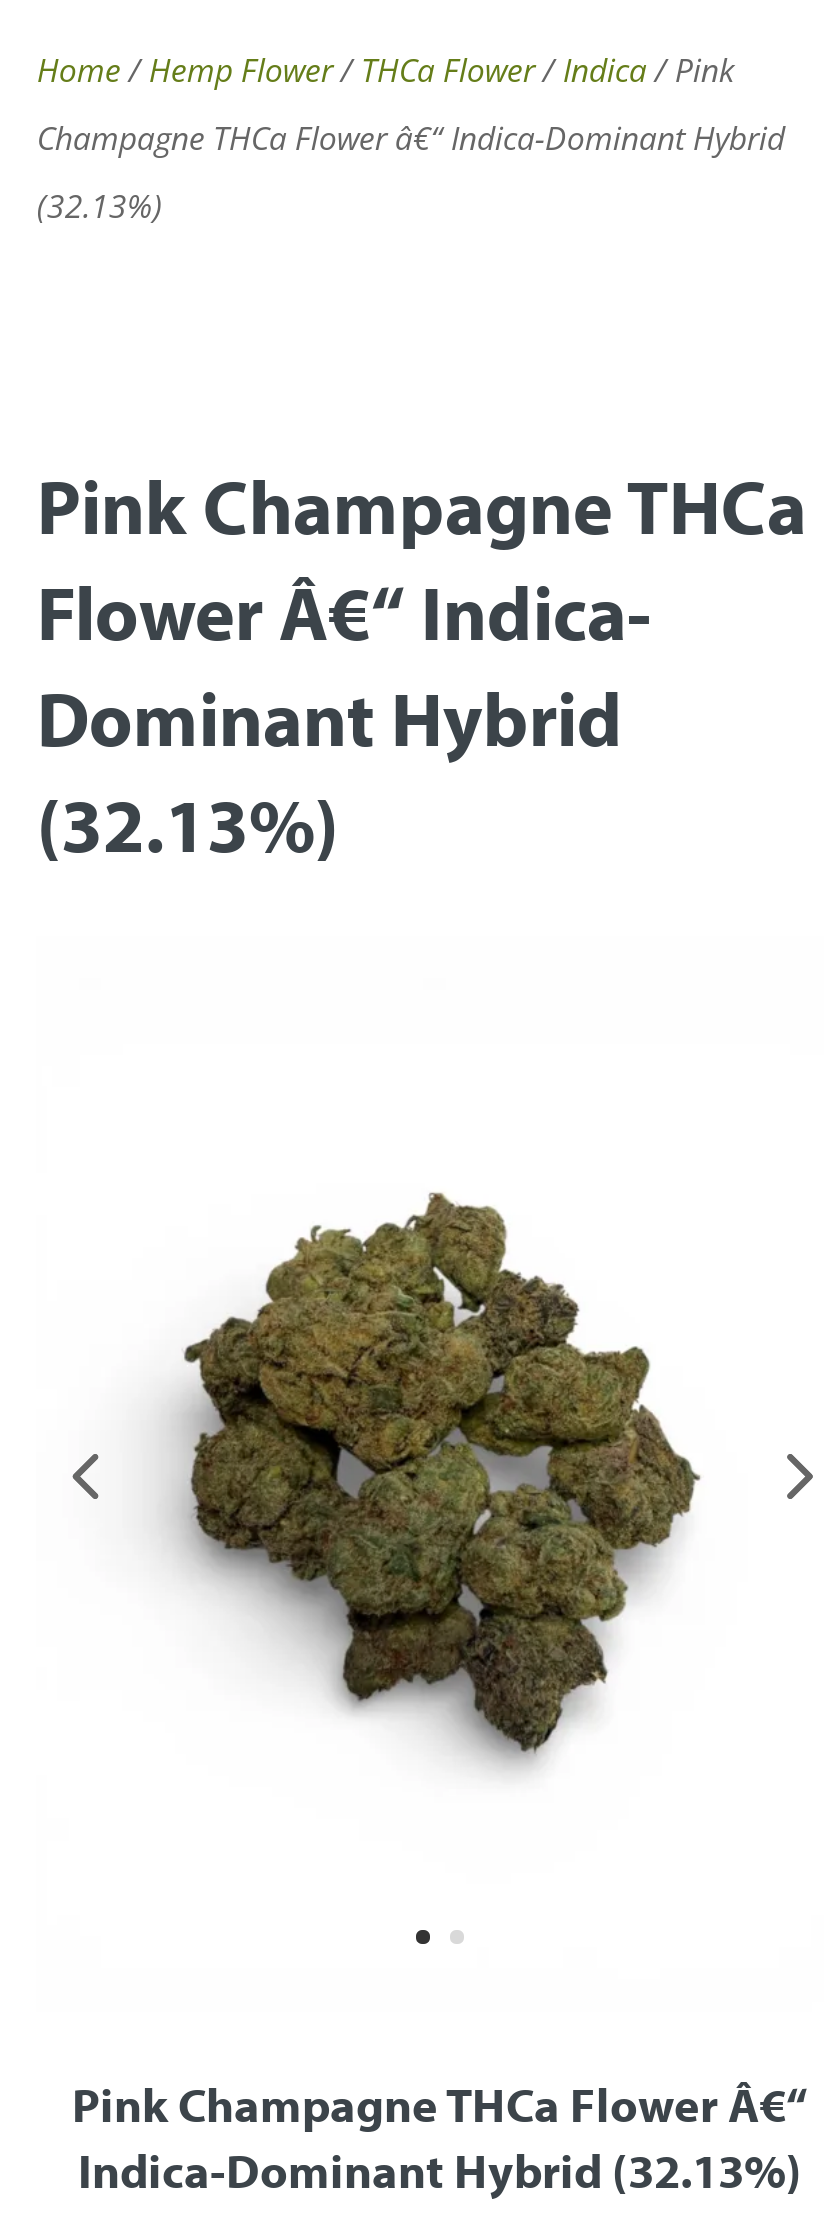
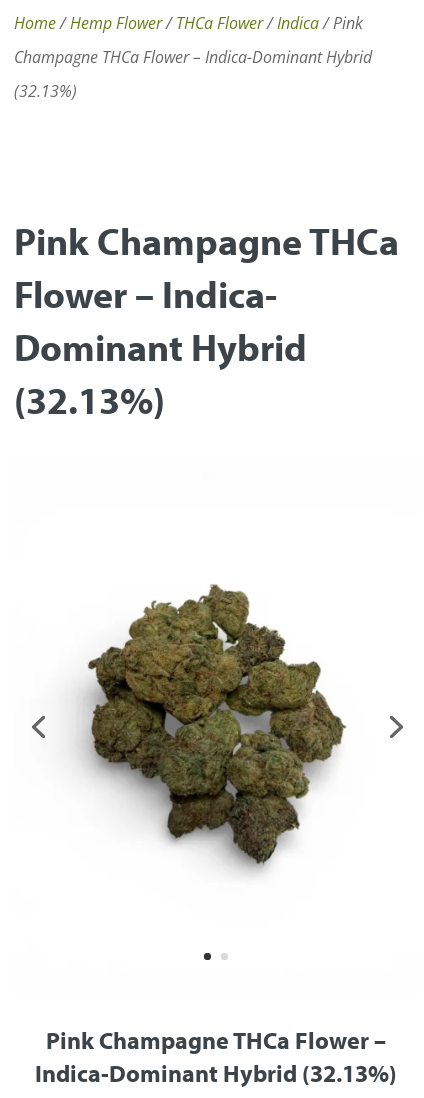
[37,116,785,160] Champagne THCa Flower â€“ Indica-Dominant Hybrid -> [14,46,372,68] Champagne THCa Flower – Indica-Dominant Hybrid
[37,562,651,660] Flower Â€“ Indica- -> [14,269,277,318] Flower – Indica-
[72,2073,808,2133] Pink Champagne THCa Flower Â€“ -> [46,1025,386,1055] Pink Champagne THCa Flower –

